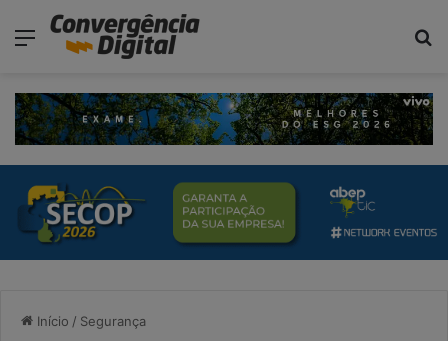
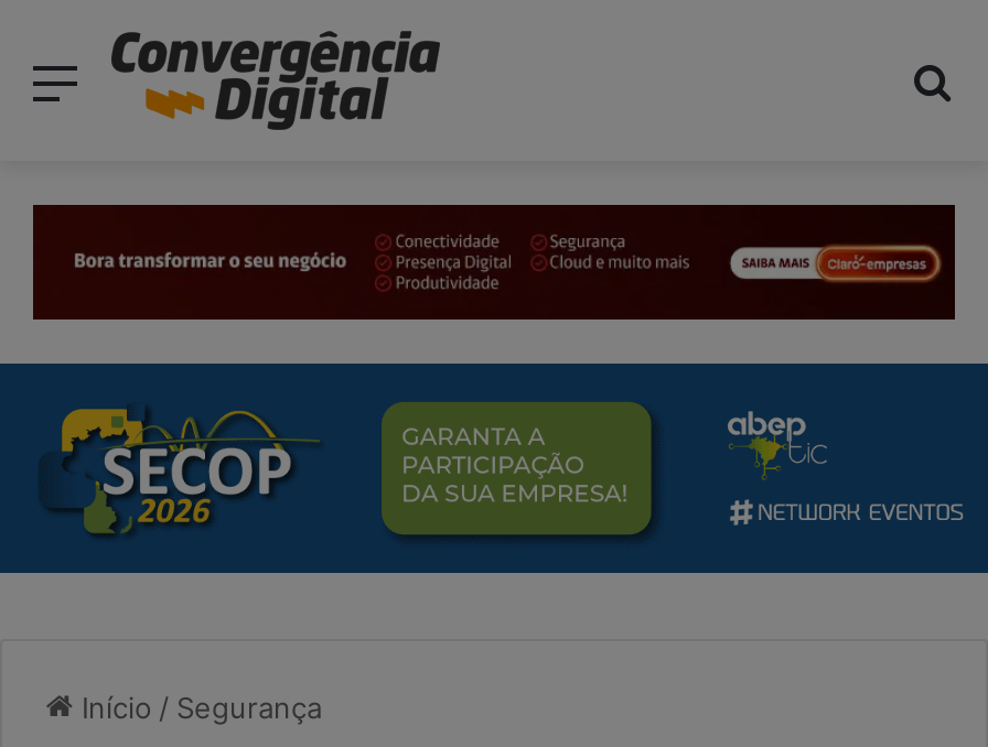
[15,92,434,146] [image] -> [33,203,957,322] [image]

